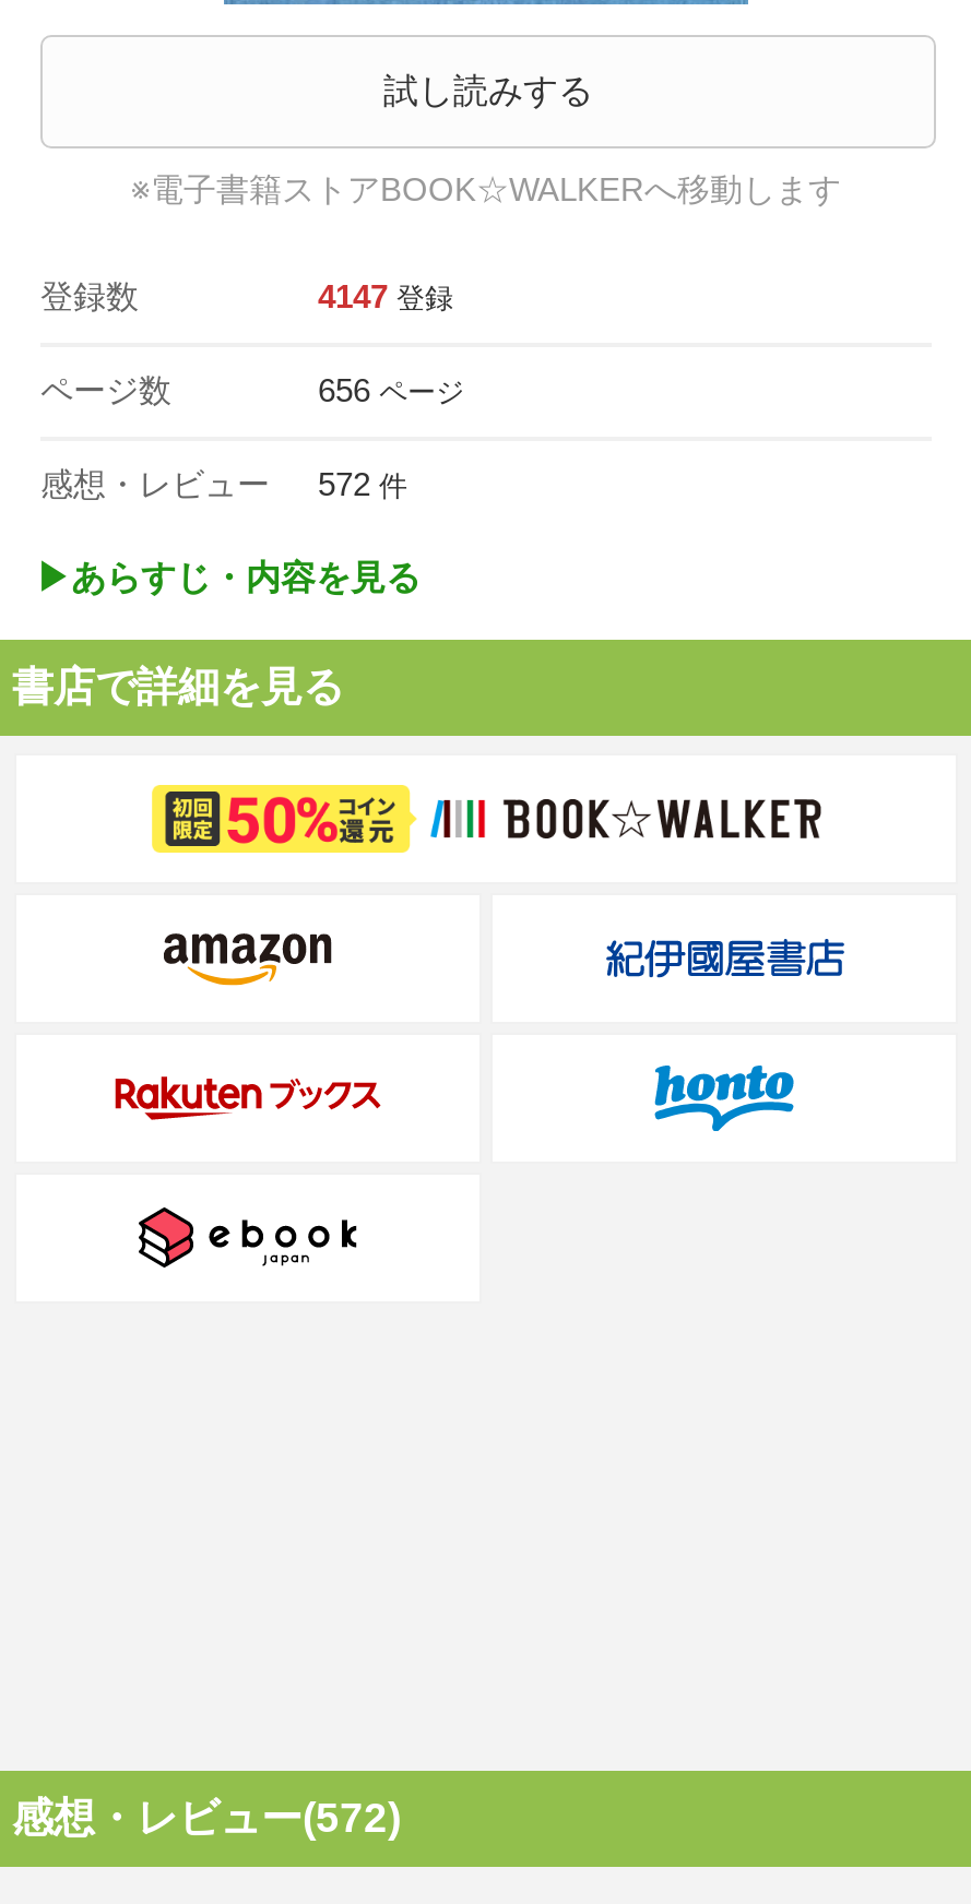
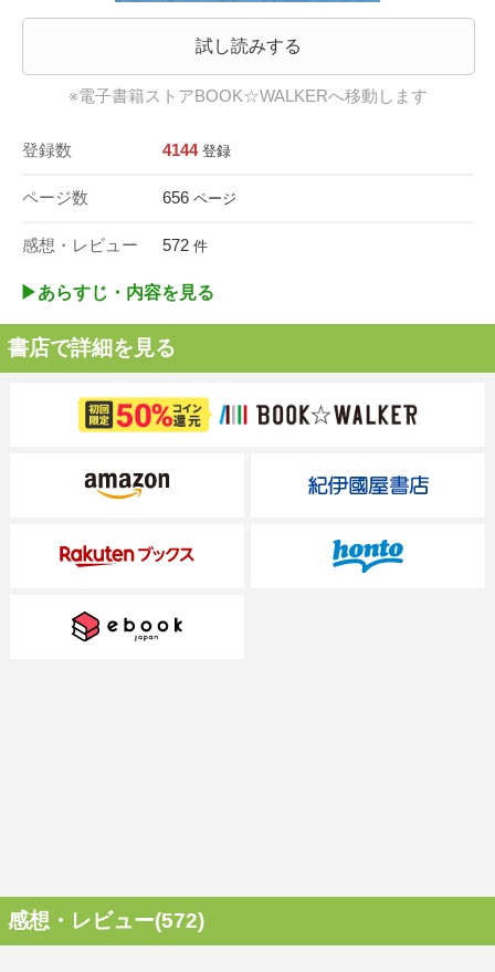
[318,277,453,314] 4147 登録 -> [162,140,231,159] 4144 登録

